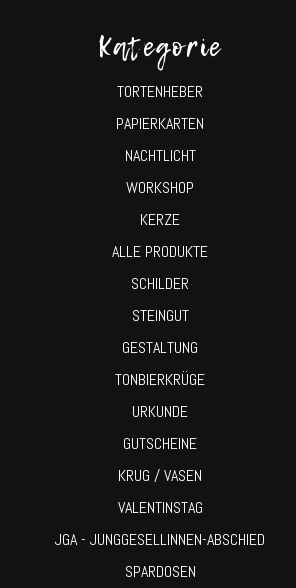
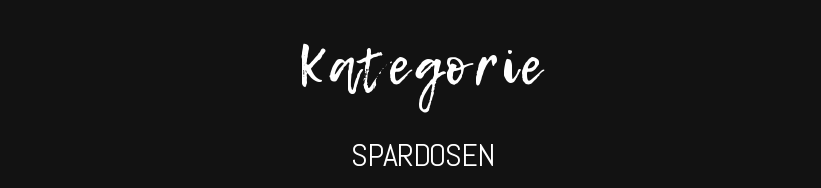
[55,81,265,550] TORTENHEBER | PAPIERKARTEN | NACHTLICHT | WORKSHOP | KERZE | ALLE PRODUKTE | SCHILDER | STEINGUT | GESTALTUNG | TONBIERKRÜGE | URKUNDE | GUTSCHEINE | KRUG / VASEN | VALENTINSTAG | JGA - JUNGGESELLINNEN-ABSCHIED -> none

